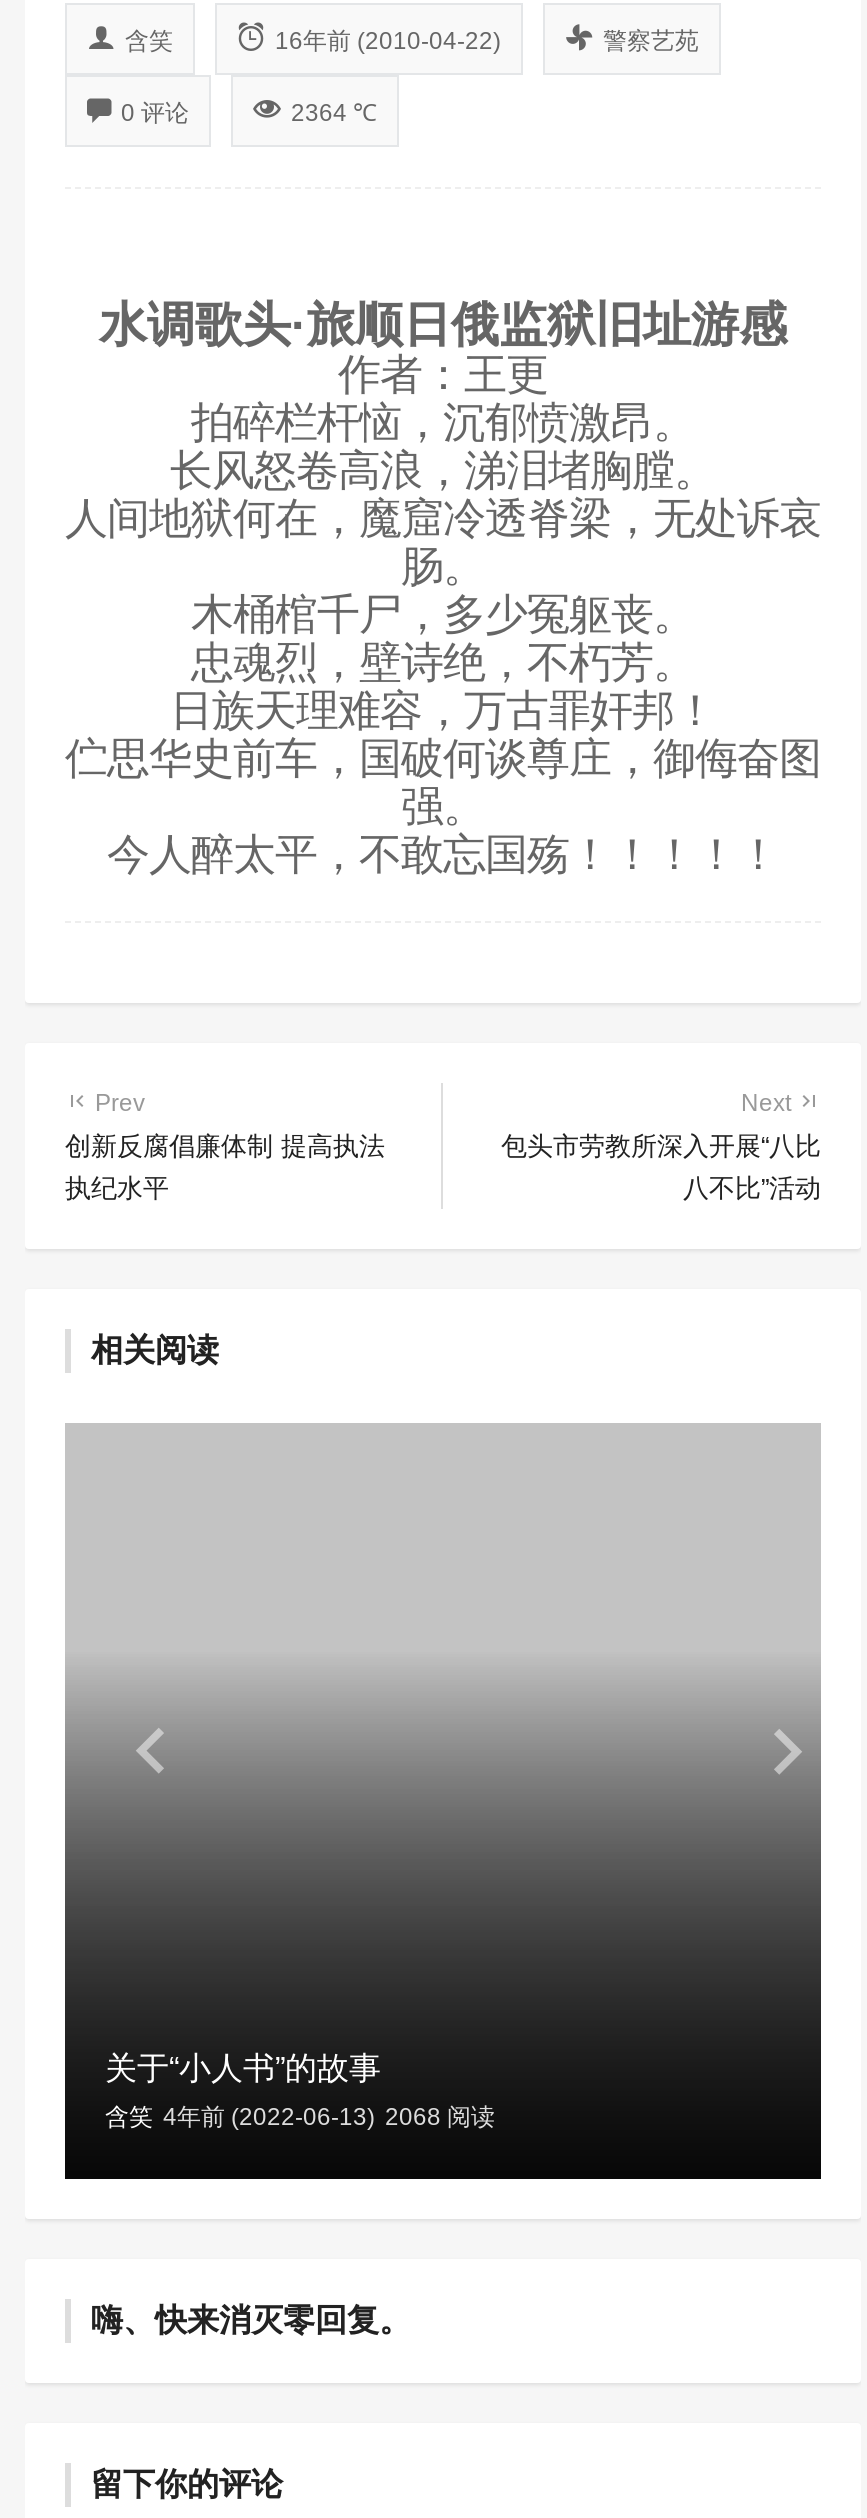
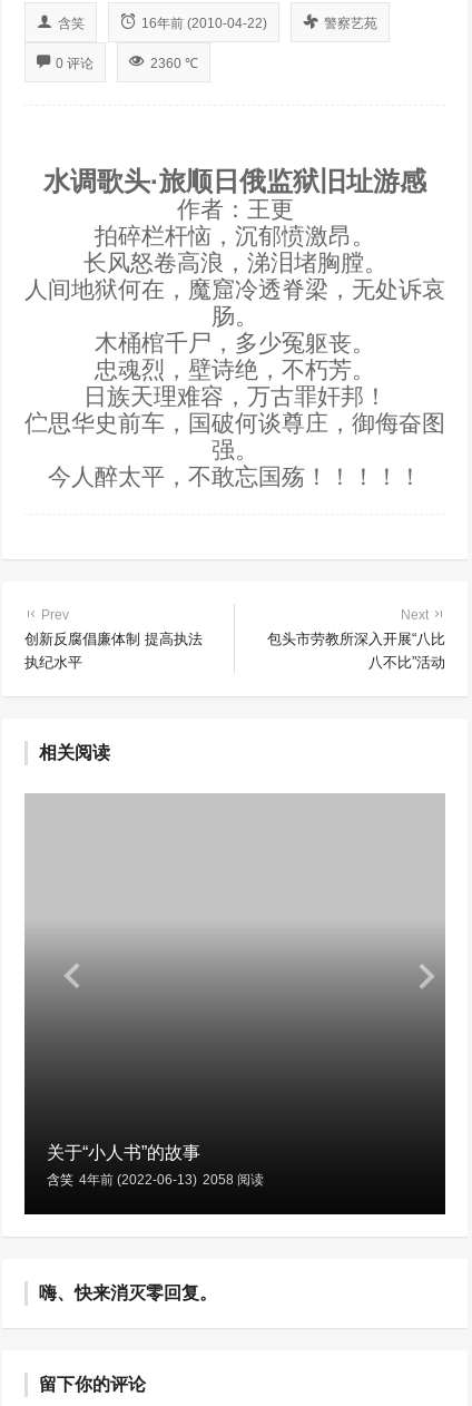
[291,99,377,127] 2364 ℃ -> [150,56,198,71] 2360 ℃
[105,2103,495,2131] 含笑 4年前 (2022-06-13) 2068 阅读 -> [47,1172,264,1188] 含笑 4年前 (2022-06-13) 2058 阅读

